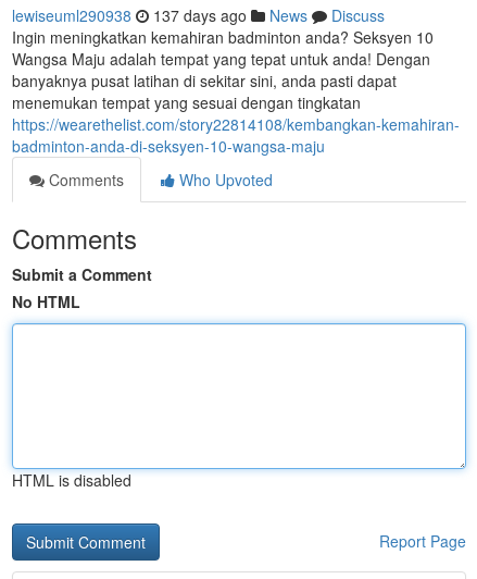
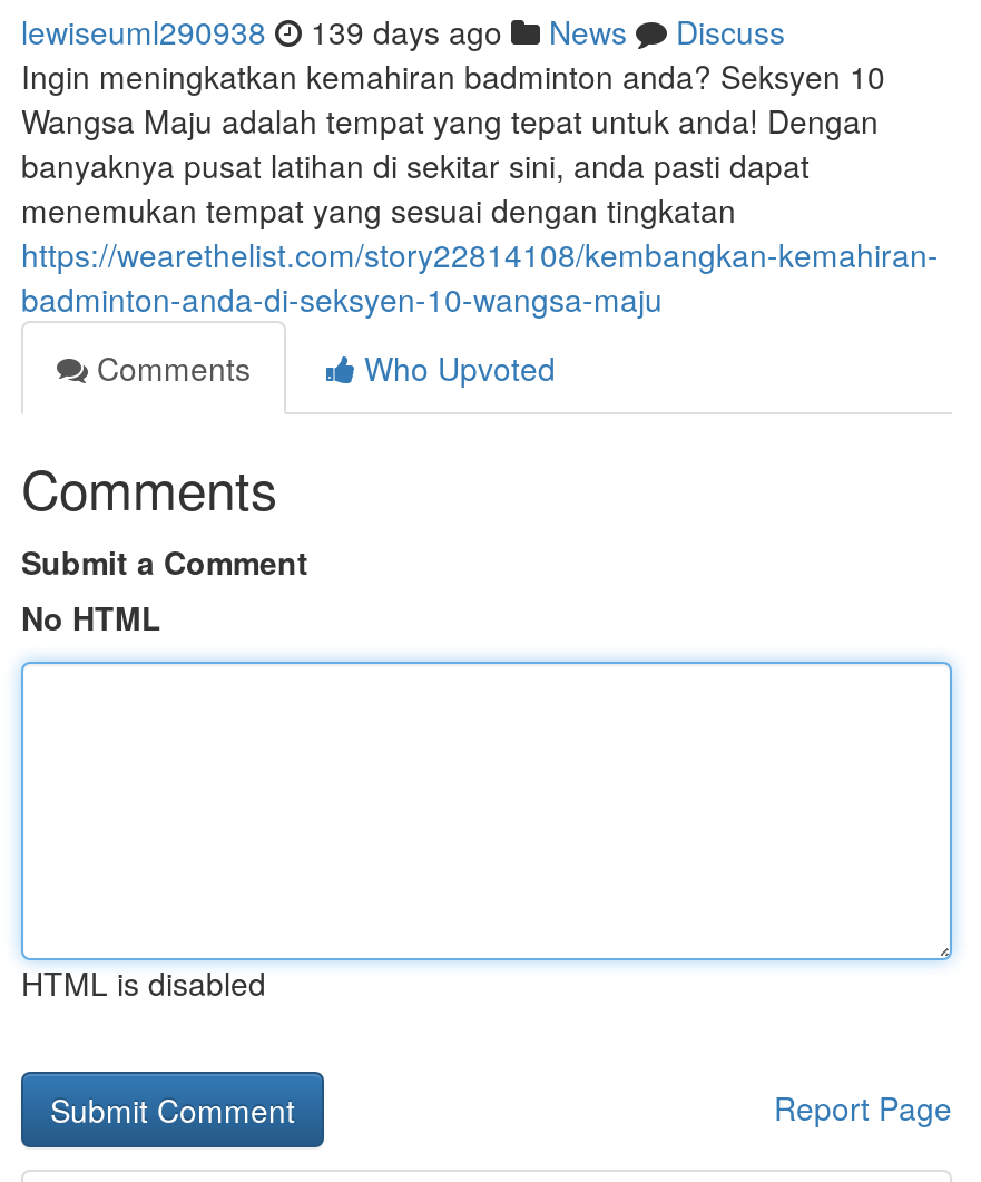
[12,4,385,26] lewiseuml290938 137 days ago News Discuss -> [21,9,785,53] lewiseuml290938 139 days ago News Discuss

